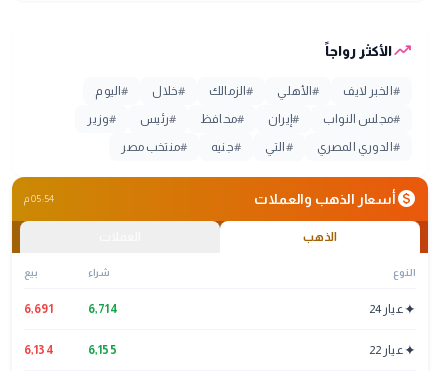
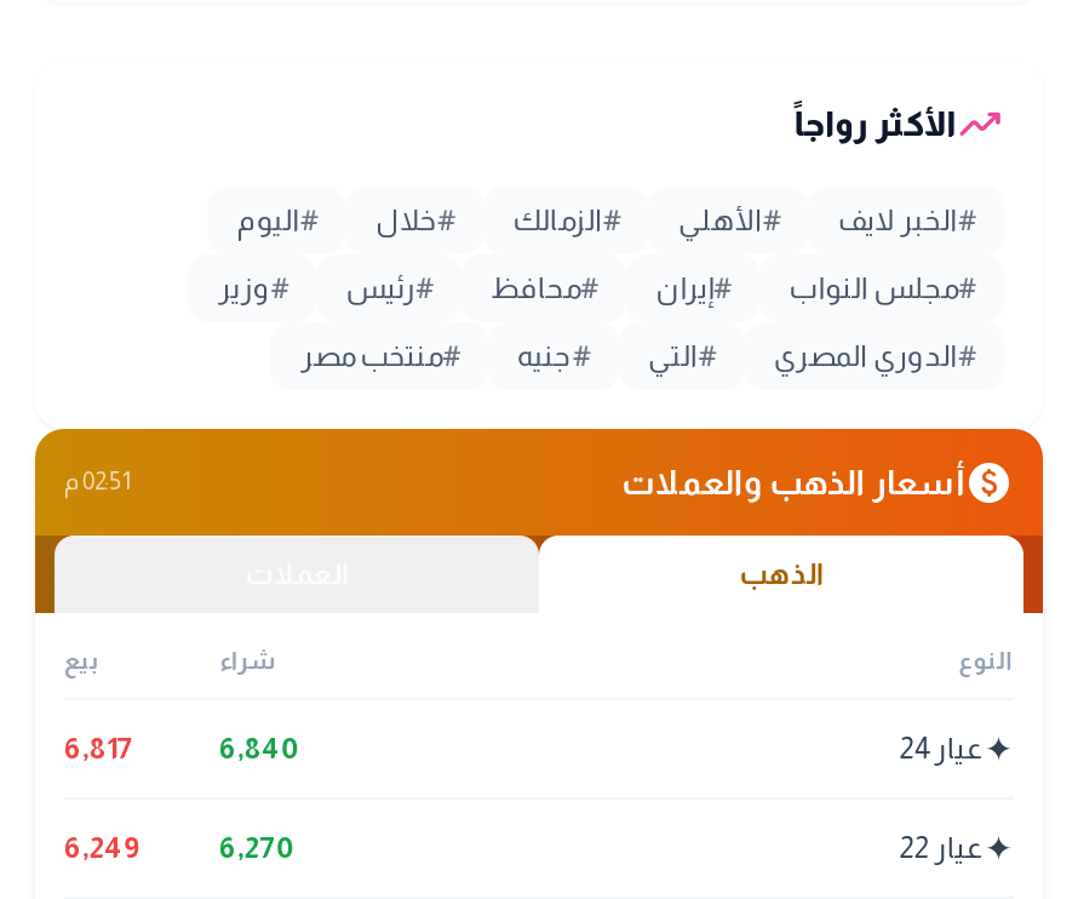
[31,193,54,204] 05:54 م -> [82,468,132,495] 02:51 م
[24,302,53,316] 6,691 -> [64,731,134,765] 6,817
[88,302,118,316] 6,714 -> [219,731,301,765] 6,840
[24,343,54,357] 6,134 -> [64,830,141,864] 6,249
[88,343,117,357] 6,155 -> [219,830,296,864] 6,270

